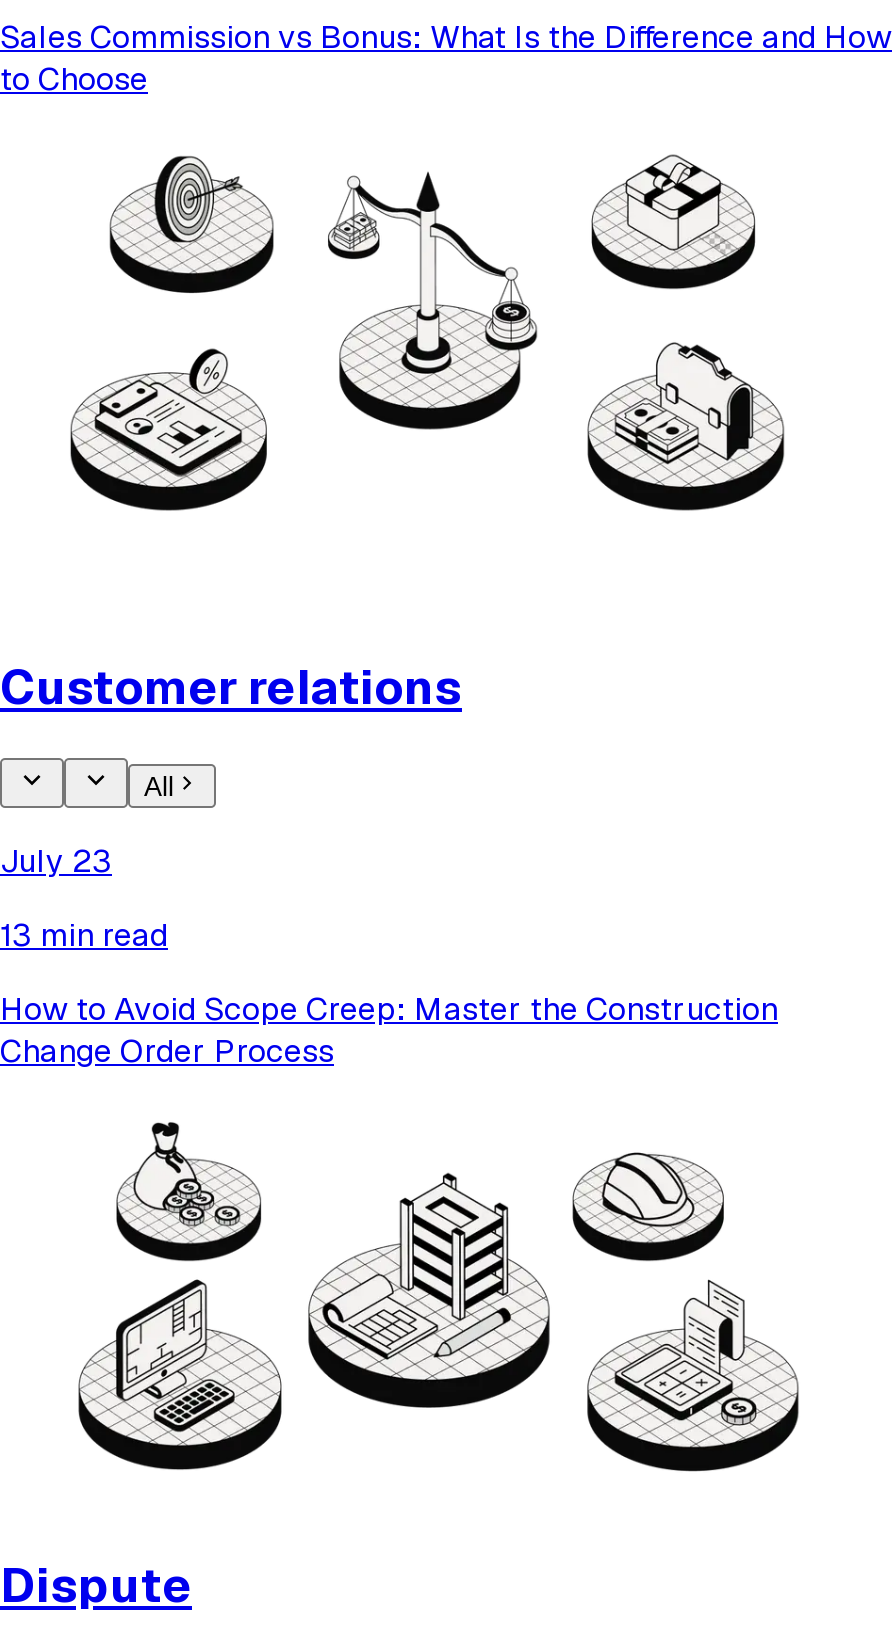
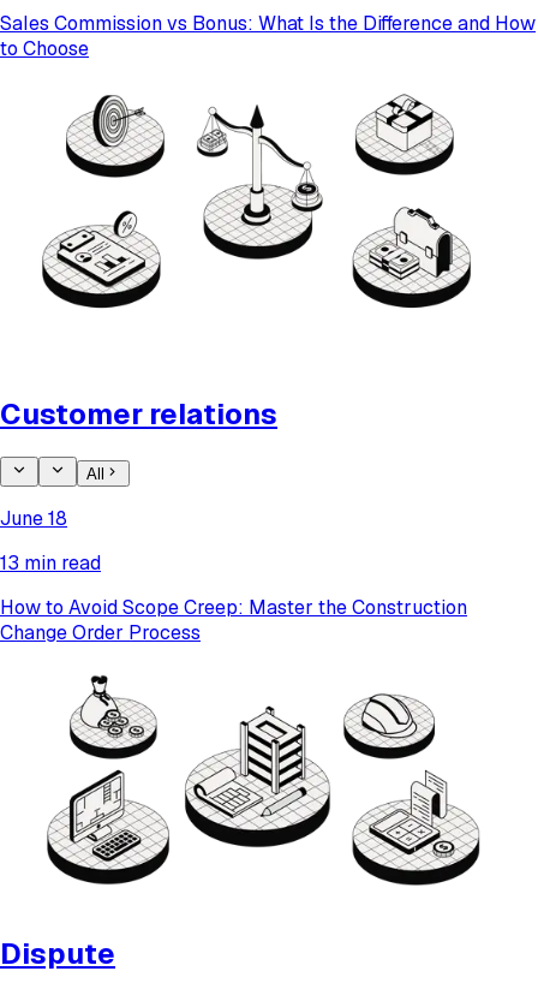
[0,840,112,882] July 23 -> [0,506,67,531] June 18

